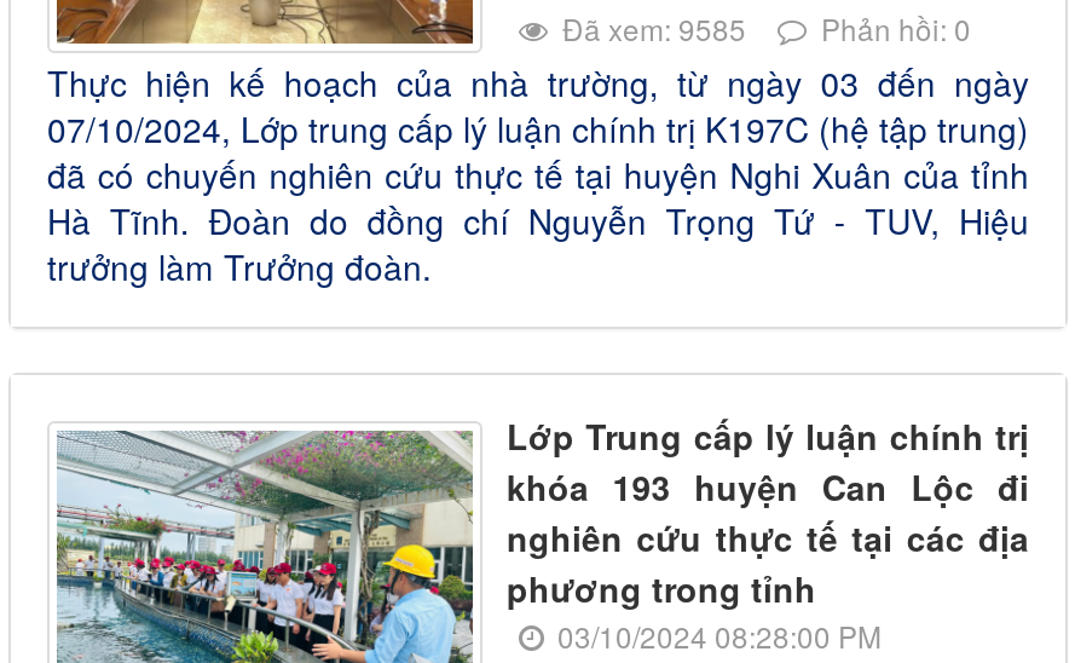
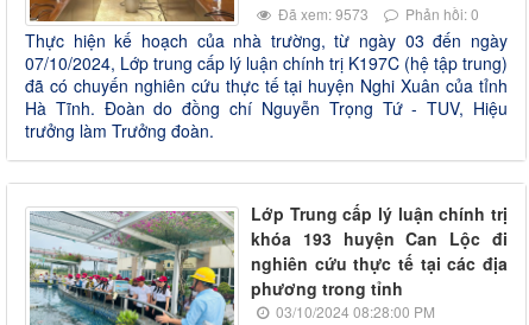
[555,8,971,49] Đã xem: 9585 Phản hồi: 0 -> [275,4,479,24] Đã xem: 9573 Phản hồi: 0

